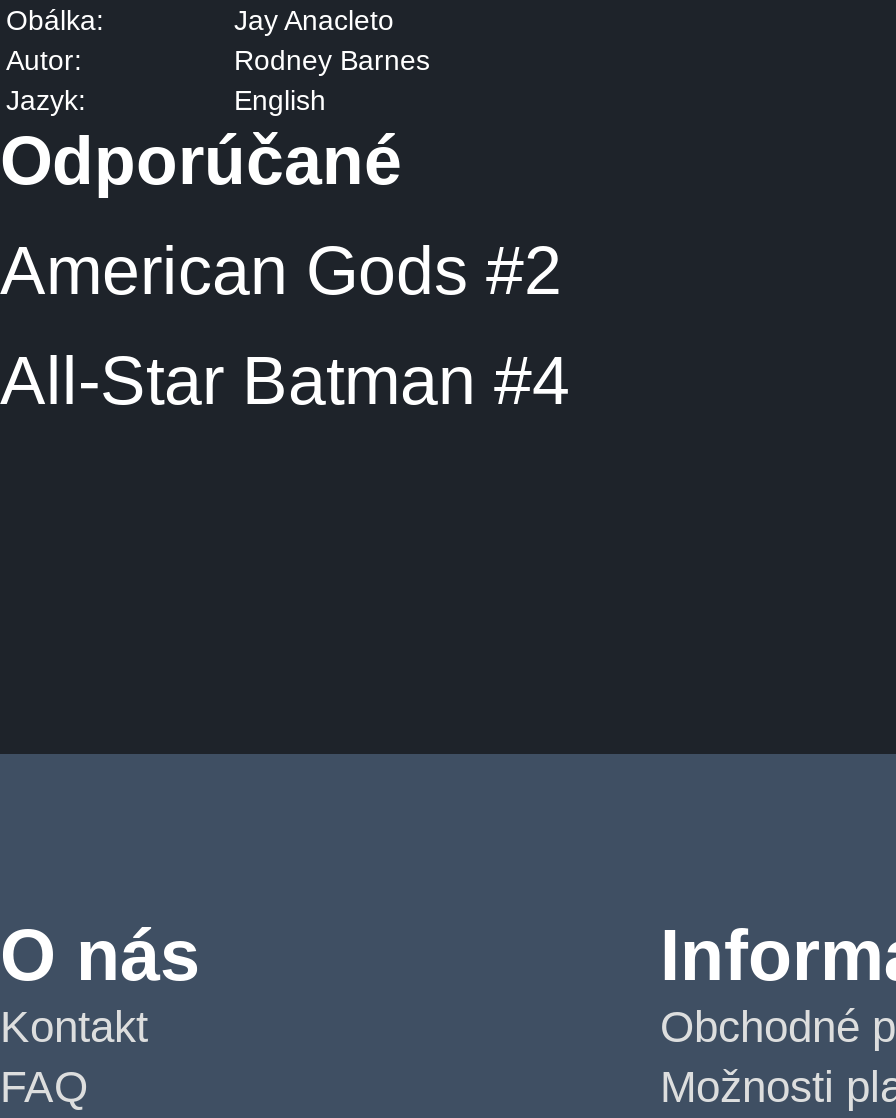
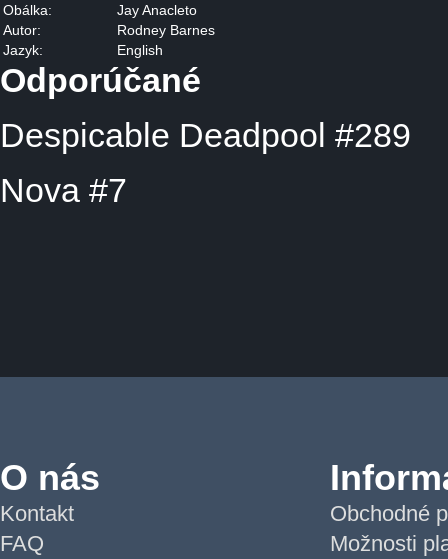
[0,232,570,418] American Gods #2 | All-Star Batman #4 -> [0,116,411,209] Despicable Deadpool #289 | Nova #7

